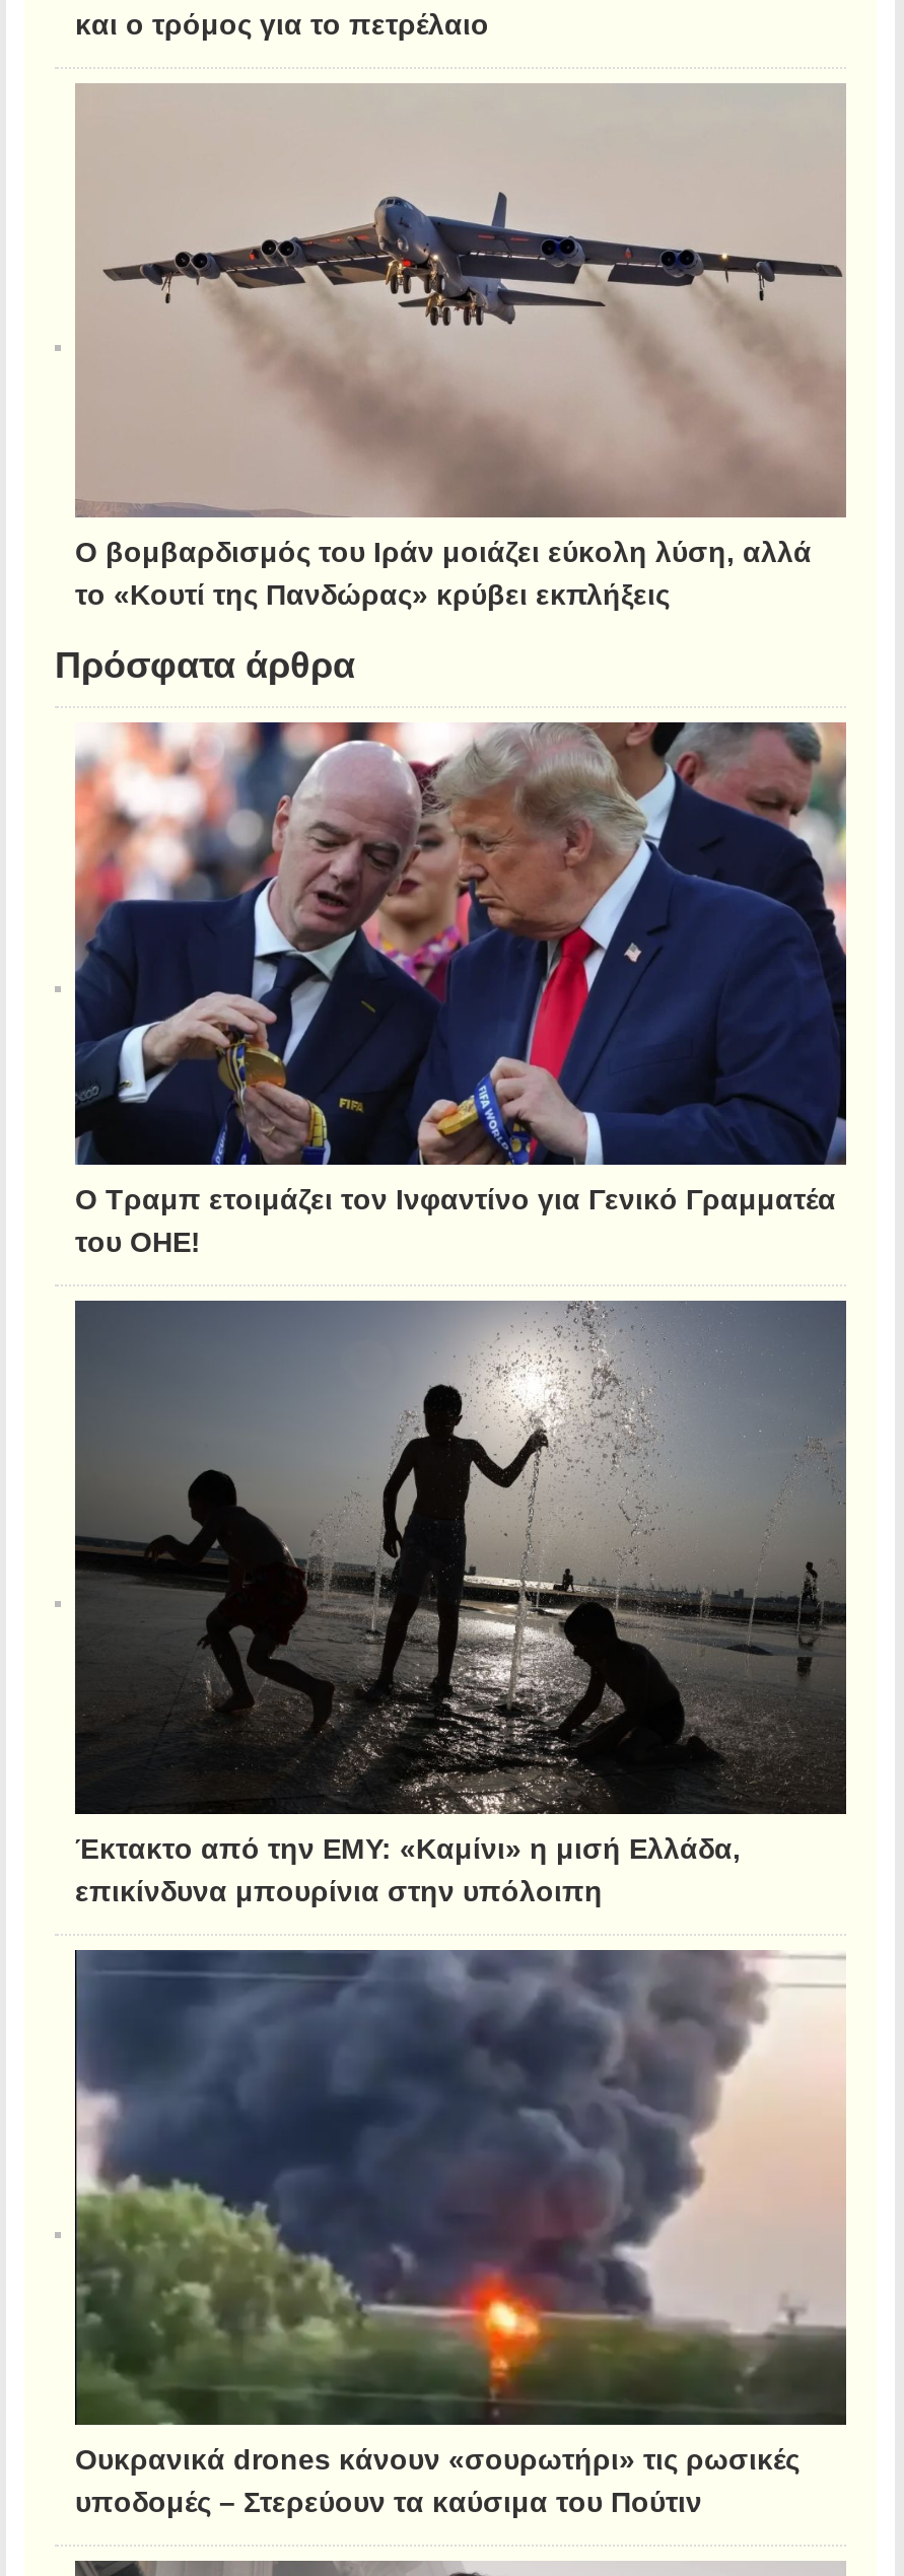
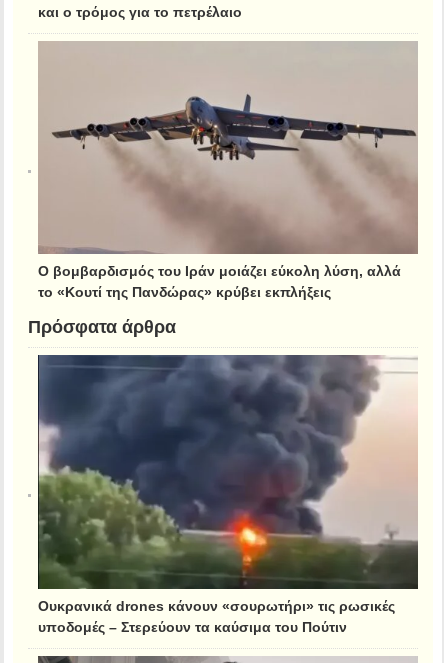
[55,720,848,1255] [image] | Ο Τραμπ ετοιμάζει τον Ινφαντίνο για Γενικό Γραμματέα | του ΟΗΕ! -> none
[55,1299,848,1905] [image] | Έκτακτο από την ΕΜΥ: «Καμίνι» η μισή Ελλάδα, | επικίνδυνα μπουρίνια στην υπόλοιπη -> none

